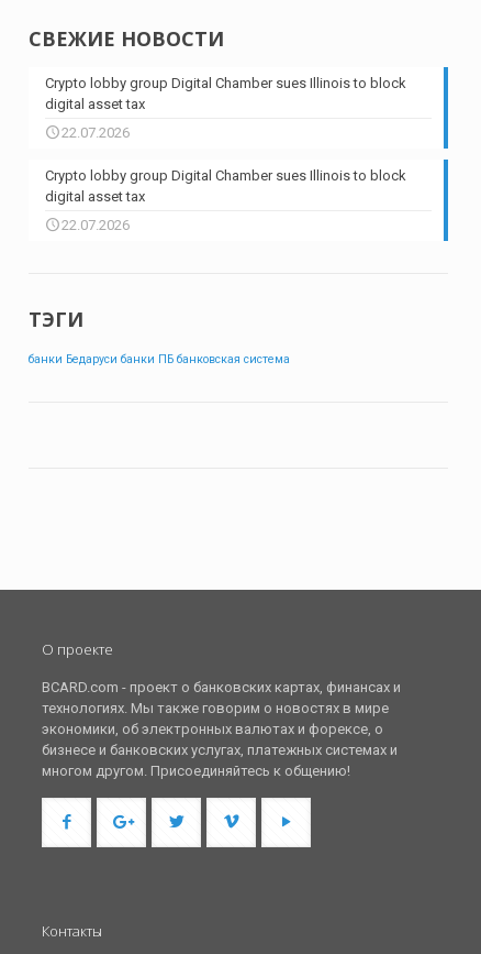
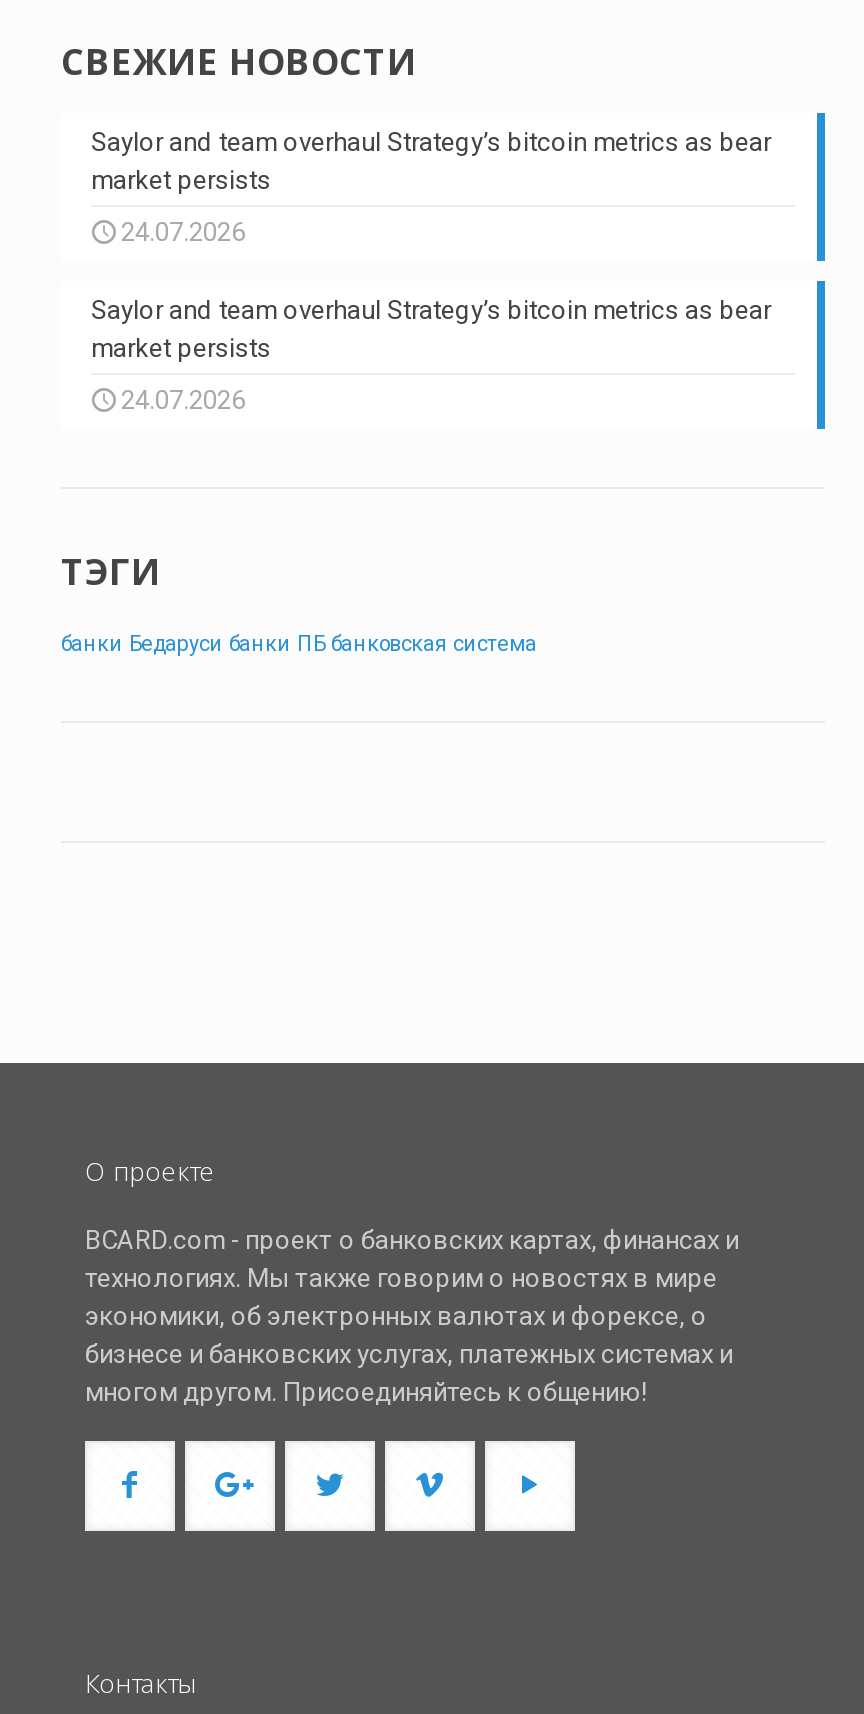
[45,75,406,112] Crypto lobby group Digital Chamber sues Illinois to block | digital asset tax -> [91,127,771,195] Saylor and team overhaul Strategy’s bitcoin metrics as bear | market persists
[61,124,130,141] 22.07.2026 -> [121,217,245,247] 24.07.2026
[45,167,406,205] Crypto lobby group Digital Chamber sues Illinois to block | digital asset tax -> [91,295,771,363] Saylor and team overhaul Strategy’s bitcoin metrics as bear | market persists
[61,217,130,233] 22.07.2026 -> [121,385,245,415] 24.07.2026

